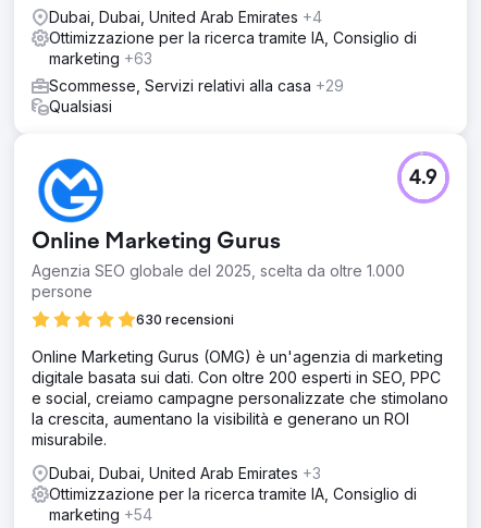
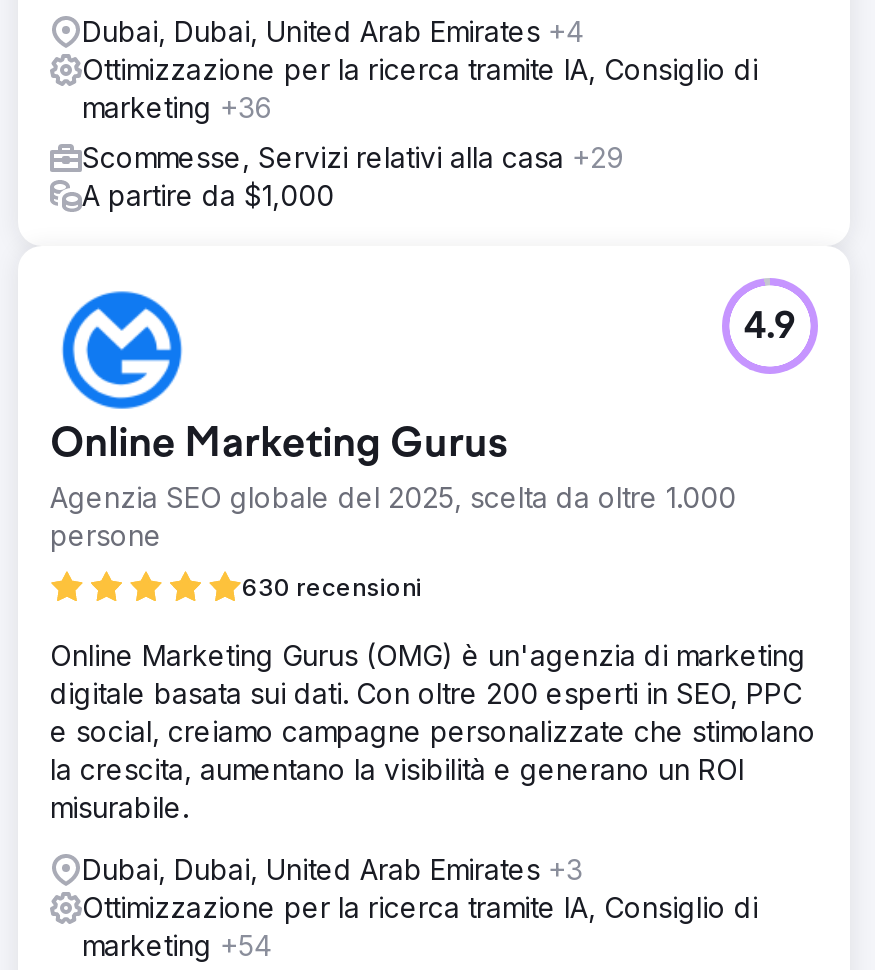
[49,49,152,67] marketing +63 -> [82,90,272,124] marketing +36
[49,97,112,115] Qualsiasi -> [82,178,334,212] A partire da $1,000

